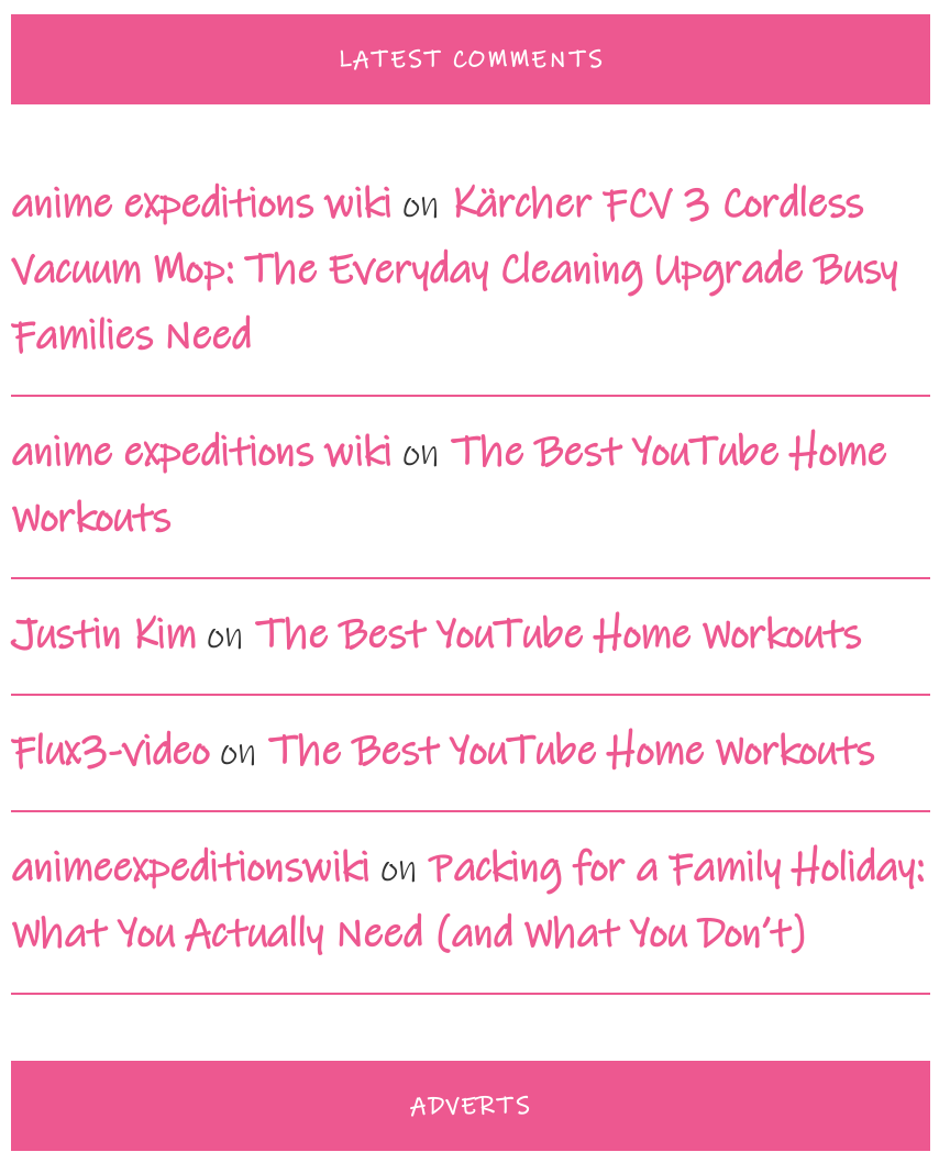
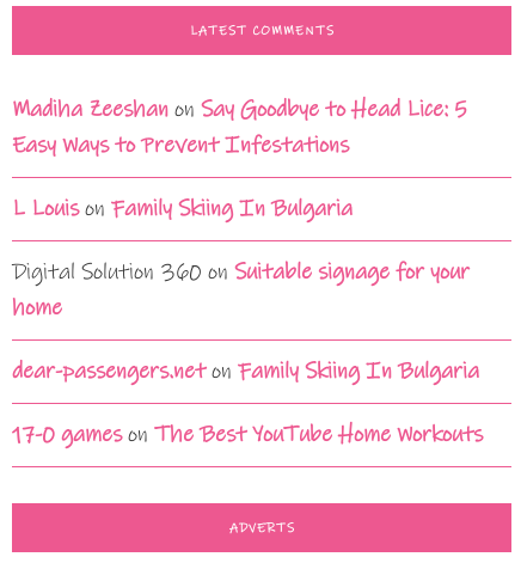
[11,179,897,362] anime expeditions wiki on Kärcher FCV 3 Cordless | Vacuum Mop: The Everyday Cleaning Upgrade Busy | Families Need -> [12,96,467,159] Madiha Zeeshan on Say Goodbye to Head Lice: 5 | Easy Ways to Prevent Infestations
[11,428,886,544] anime expeditions wiki on The Best YouTube Home | Workouts -> [12,195,353,222] L Louis on Family Skiing In Bulgaria
[11,610,860,661] Justin Kim on The Best YouTube Home Workouts -> [12,258,470,322] Digital Solution 360 on Suitable signage for your | home
[11,727,873,777] Flux3-video on The Best YouTube Home Workouts -> [12,357,479,385] dear-passengers.net on Family Skiing In Bulgaria
[11,843,924,960] animeexpeditionswiki on Packing for a Family Holiday: | What You Actually Need (and What You Don’t) -> [12,421,483,448] 17-0 games on The Best YouTube Home Workouts

